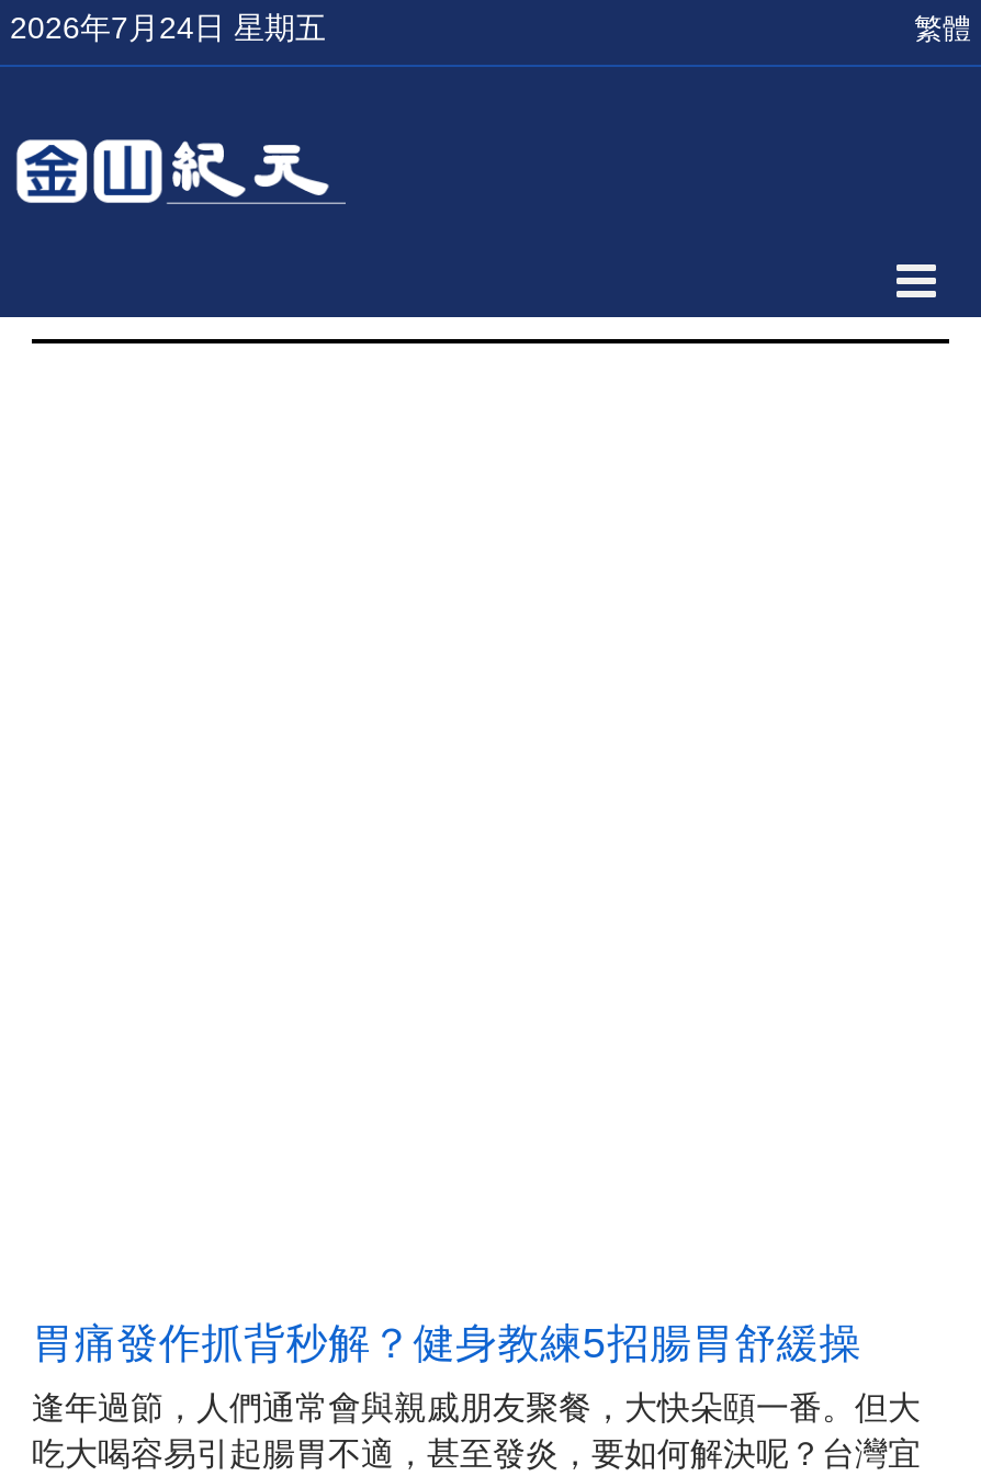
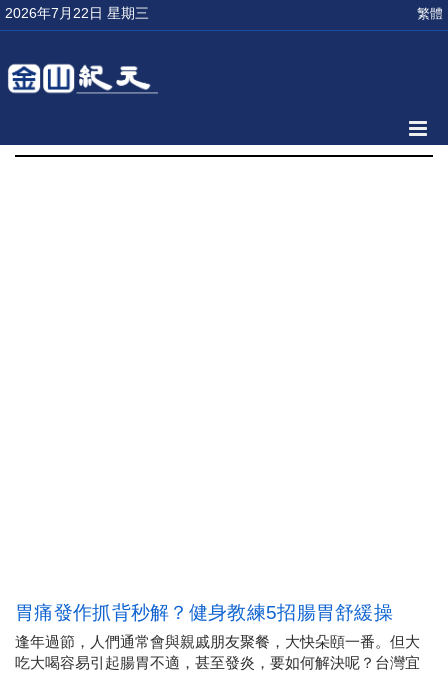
[10,10,326,45] 2026年7月24日 星期五 -> [5,5,149,21] 2026年7月22日 星期三

